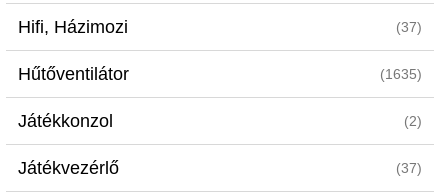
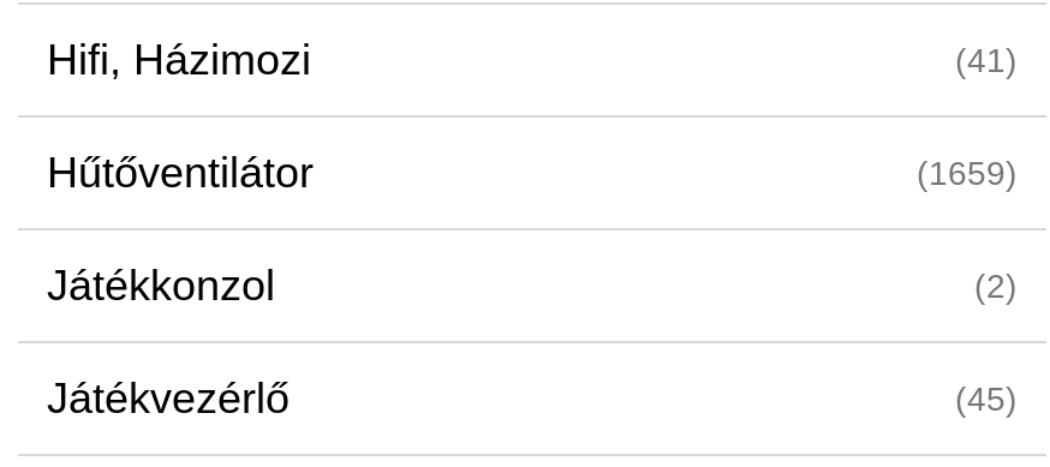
[396,19,422,35] (37) -> [955,41,1018,79] (41)
[380,66,422,82] (1635) -> [917,154,1018,192] (1659)
[396,160,422,176] (37) -> [955,379,1018,418] (45)

